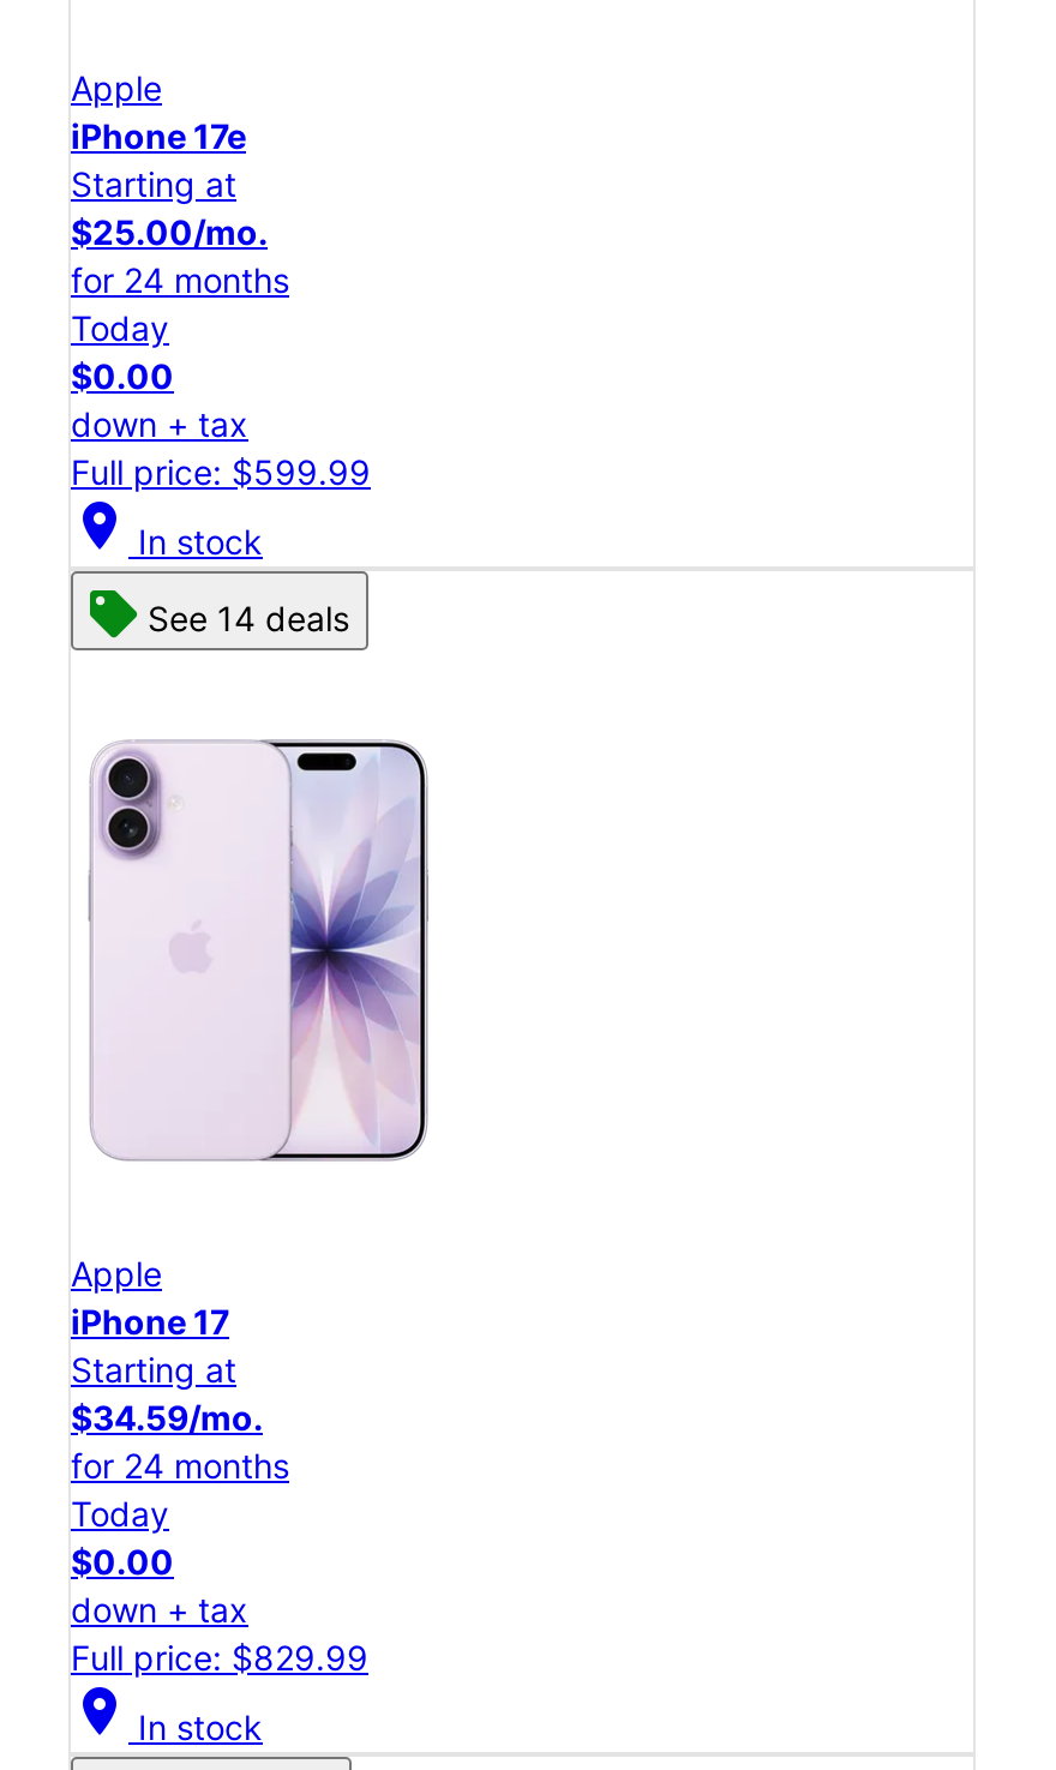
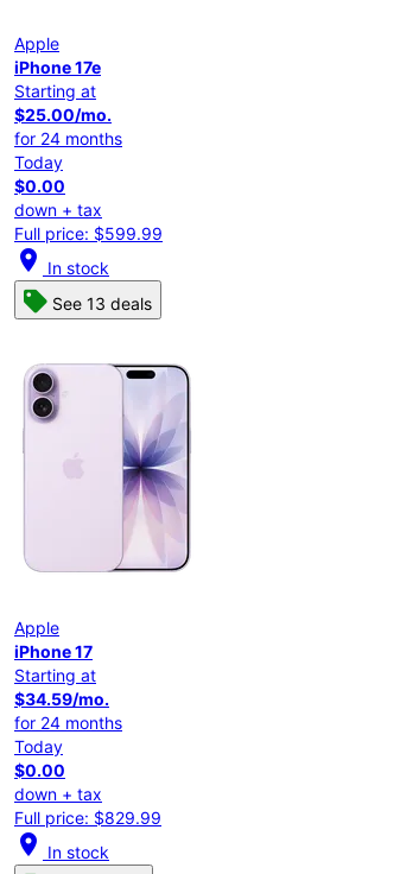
[148,599,349,639] See 14 deals -> [52,294,152,314] See 13 deals

